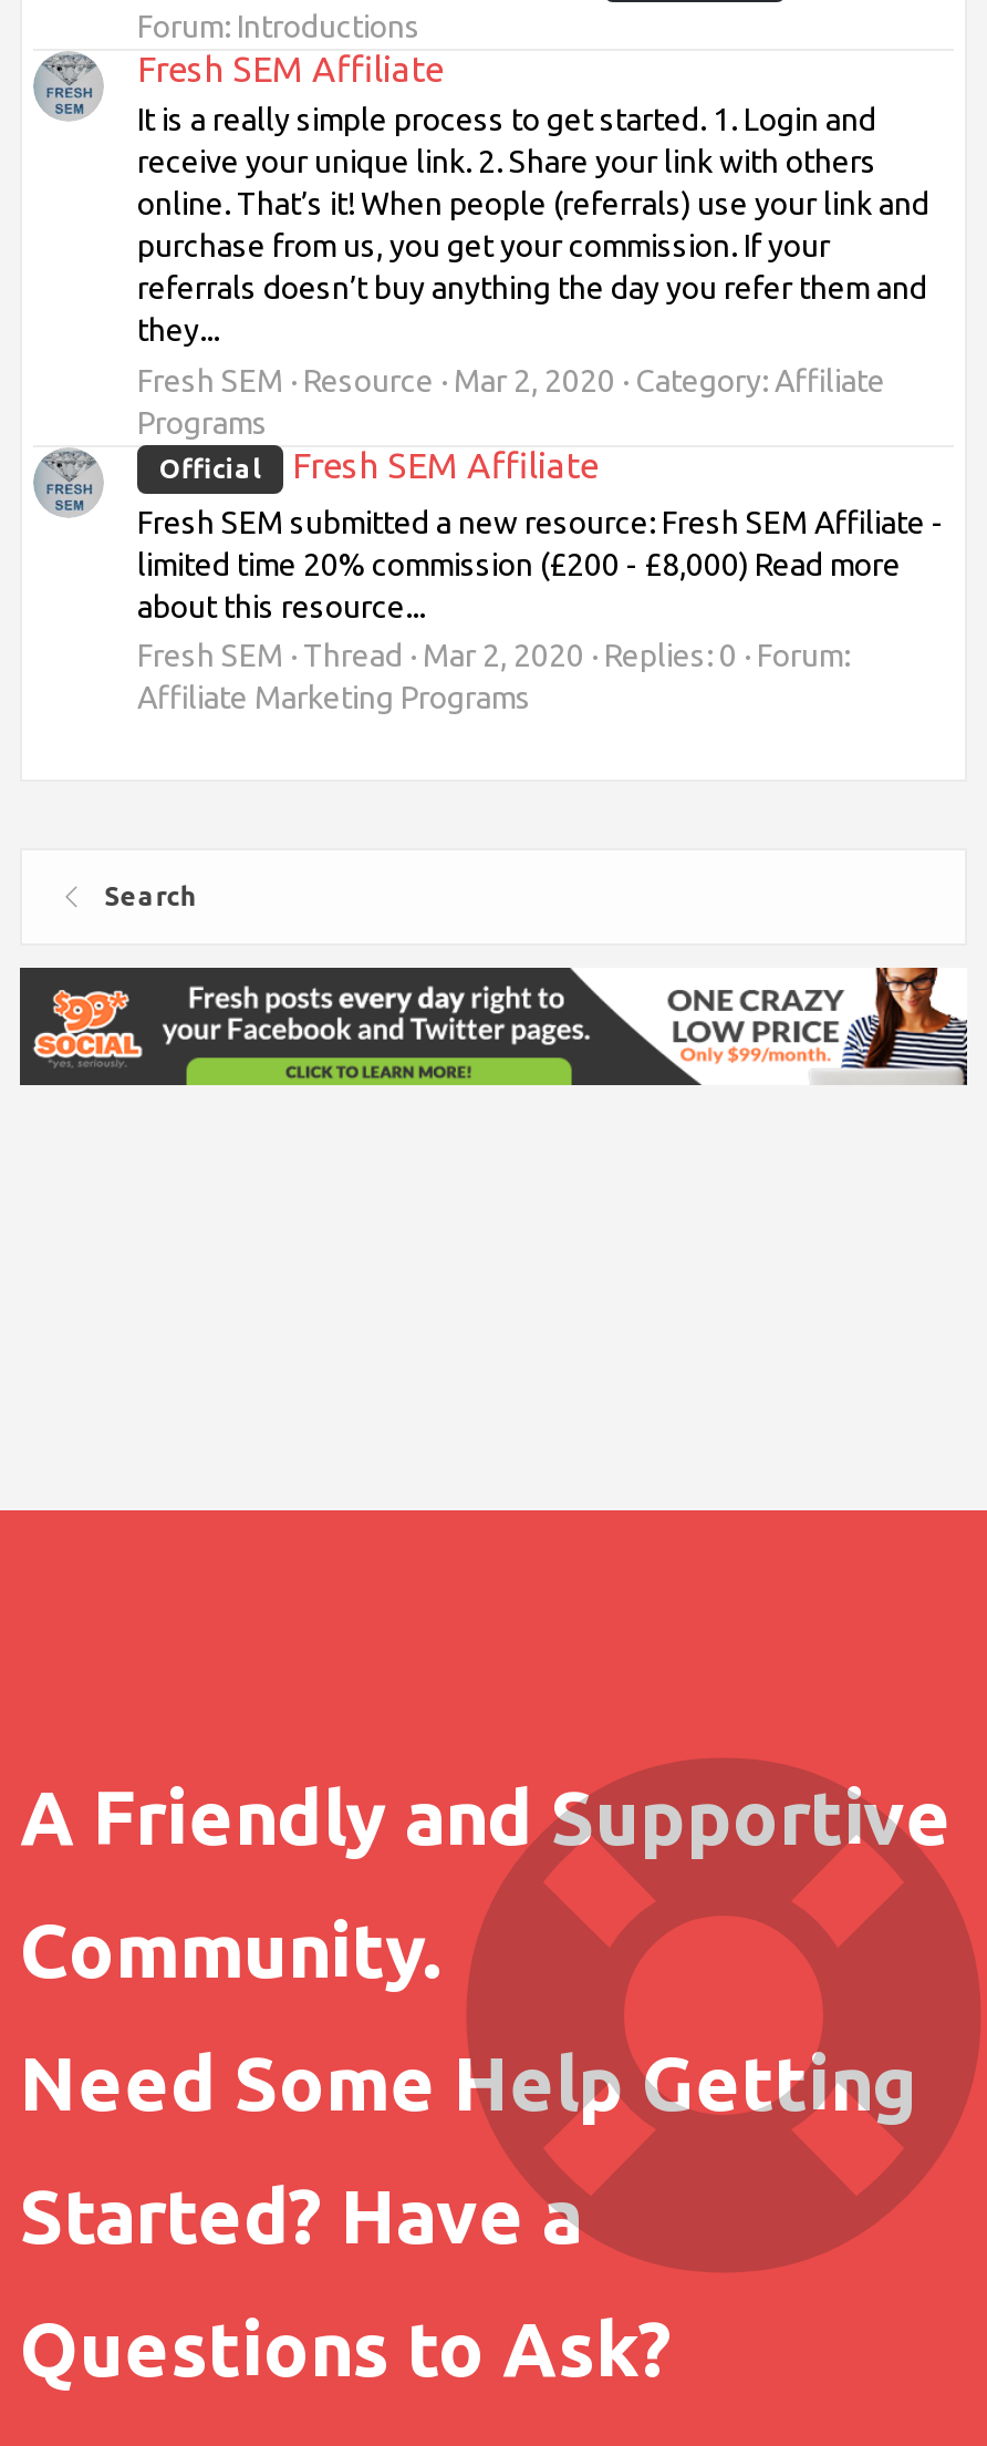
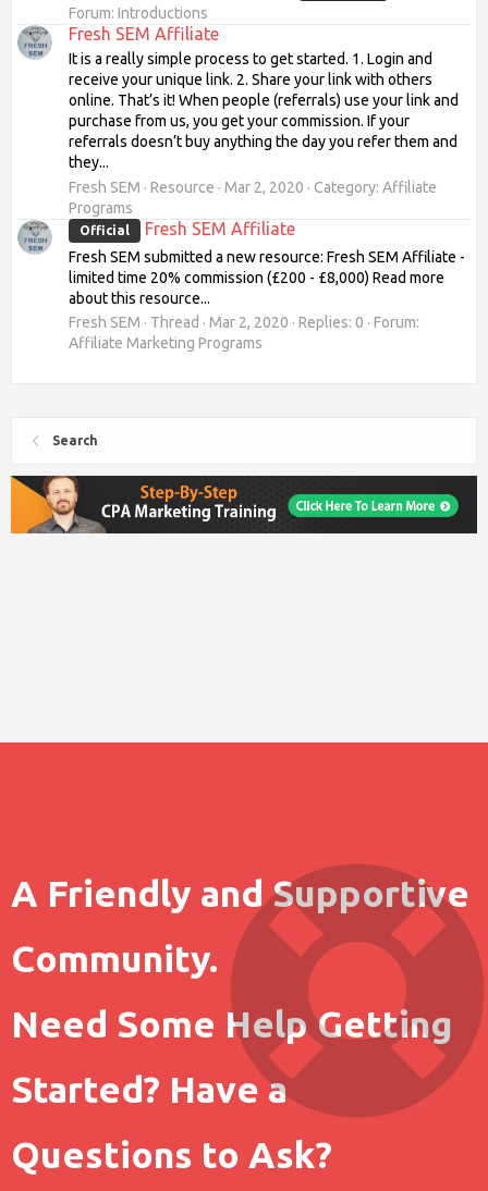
[18,966,969,1087] [image] -> [10,475,478,535] [image]

